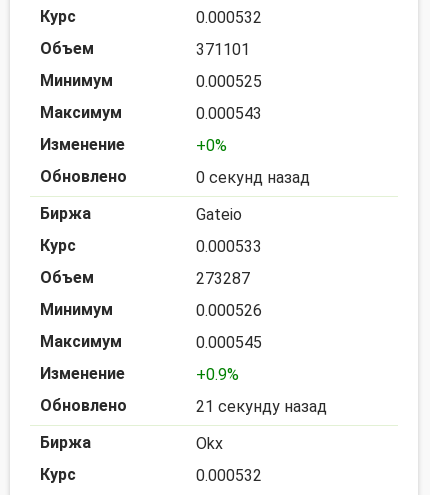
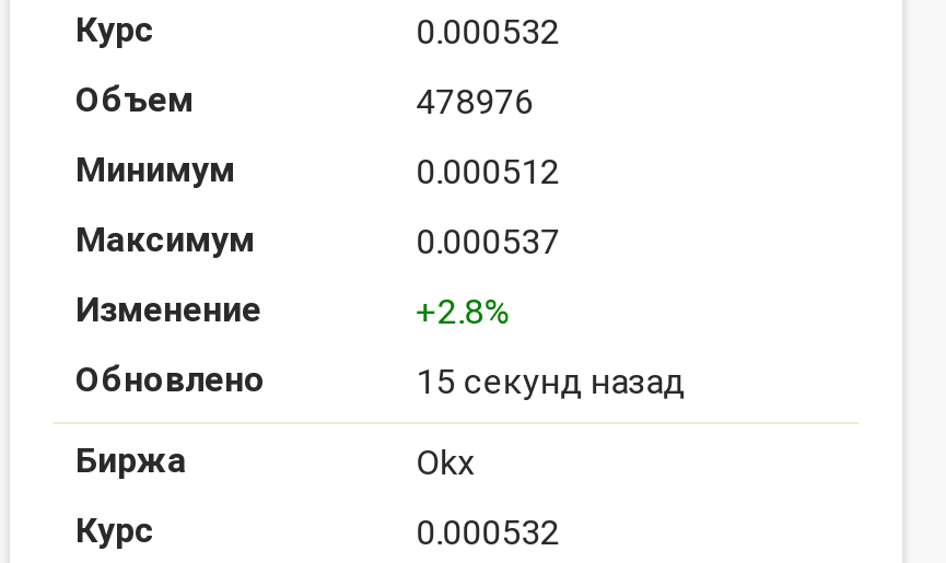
[196,40,327,416] 371101 | 0.000525 | 0.000543 | +0% | 0 секунд назад | Gateio | 0.000533 | 273287 | 0.000526 | 0.000545 | +0.9% | 21 секунду назад -> [416,81,685,402] 478976 | 0.000512 | 0.000537 | +2.8% | 15 секунд назад

